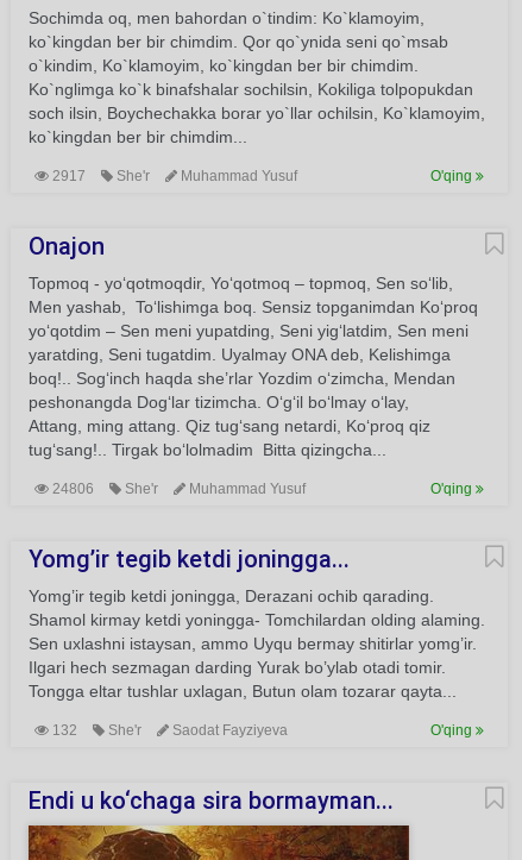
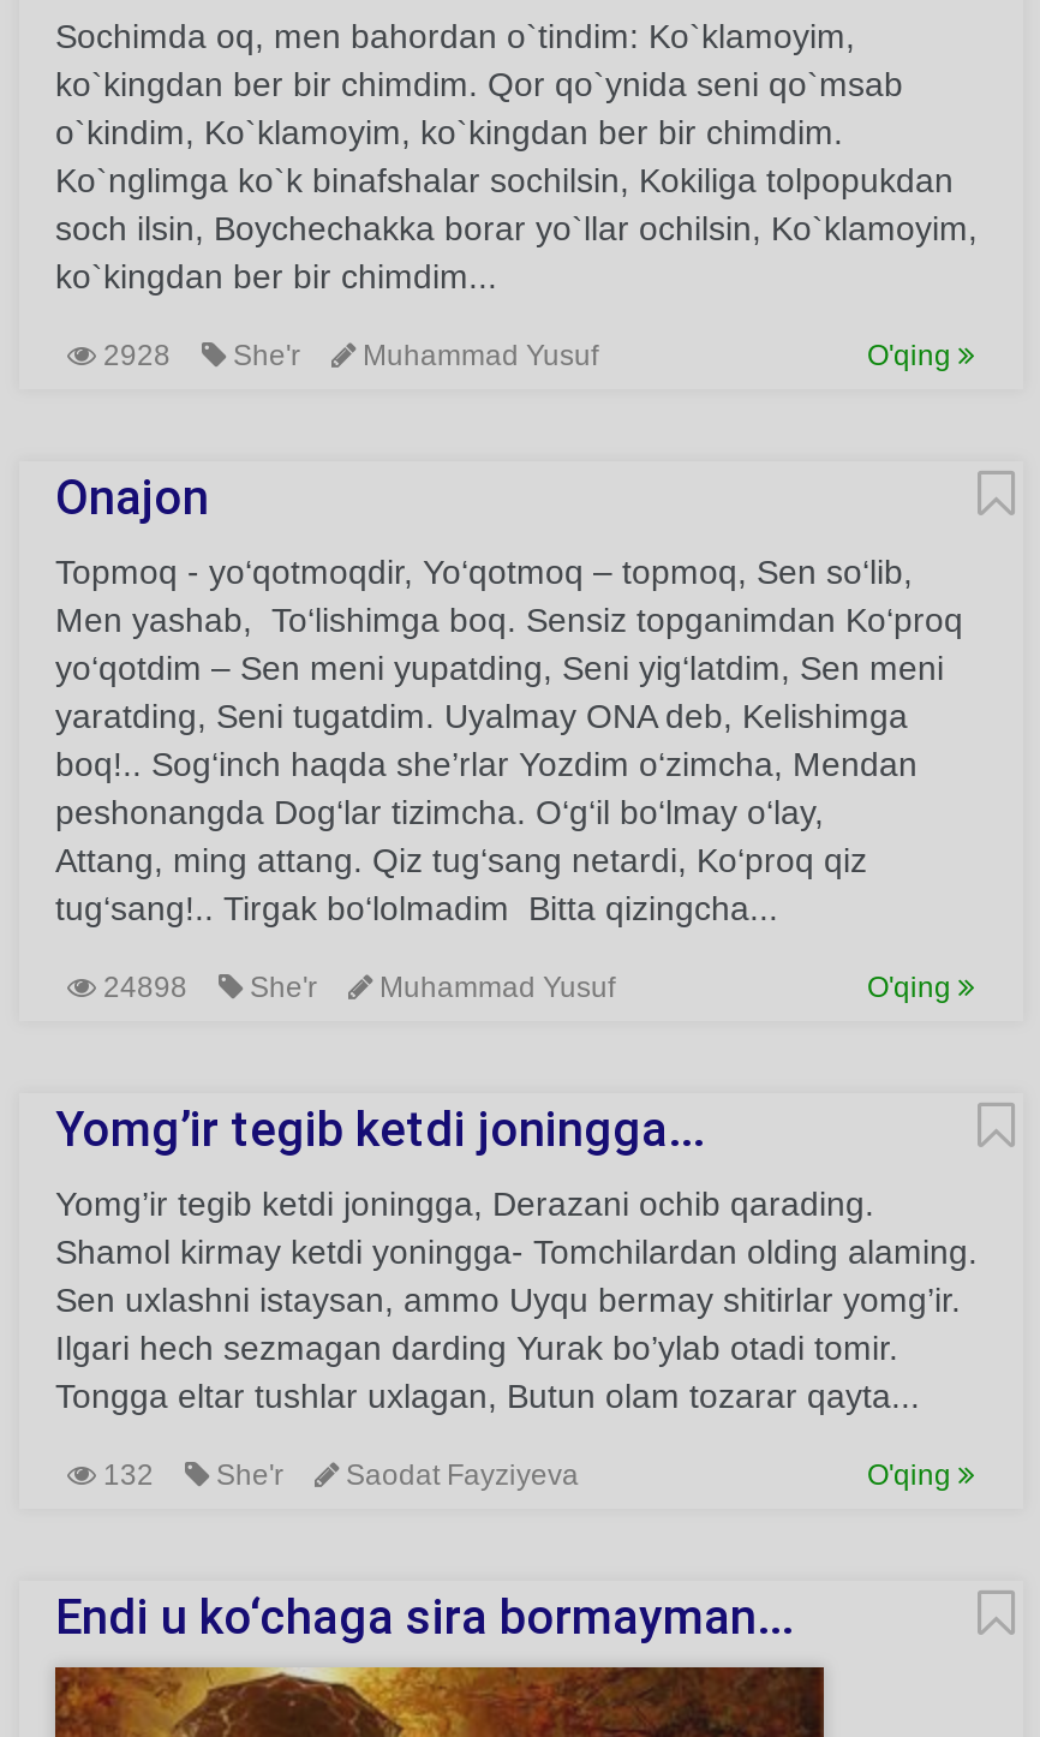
[49,168,297,184] 2917 She'r Muhammad Yusuf -> [96,339,598,372] 2928 She'r Muhammad Yusuf
[49,481,306,497] 24806 She'r Muhammad Yusuf -> [96,971,615,1004] 24898 She'r Muhammad Yusuf

